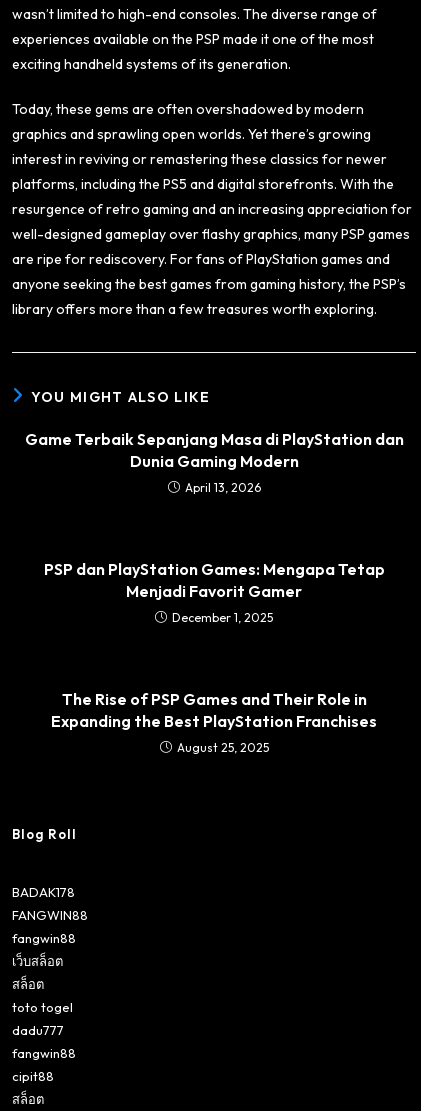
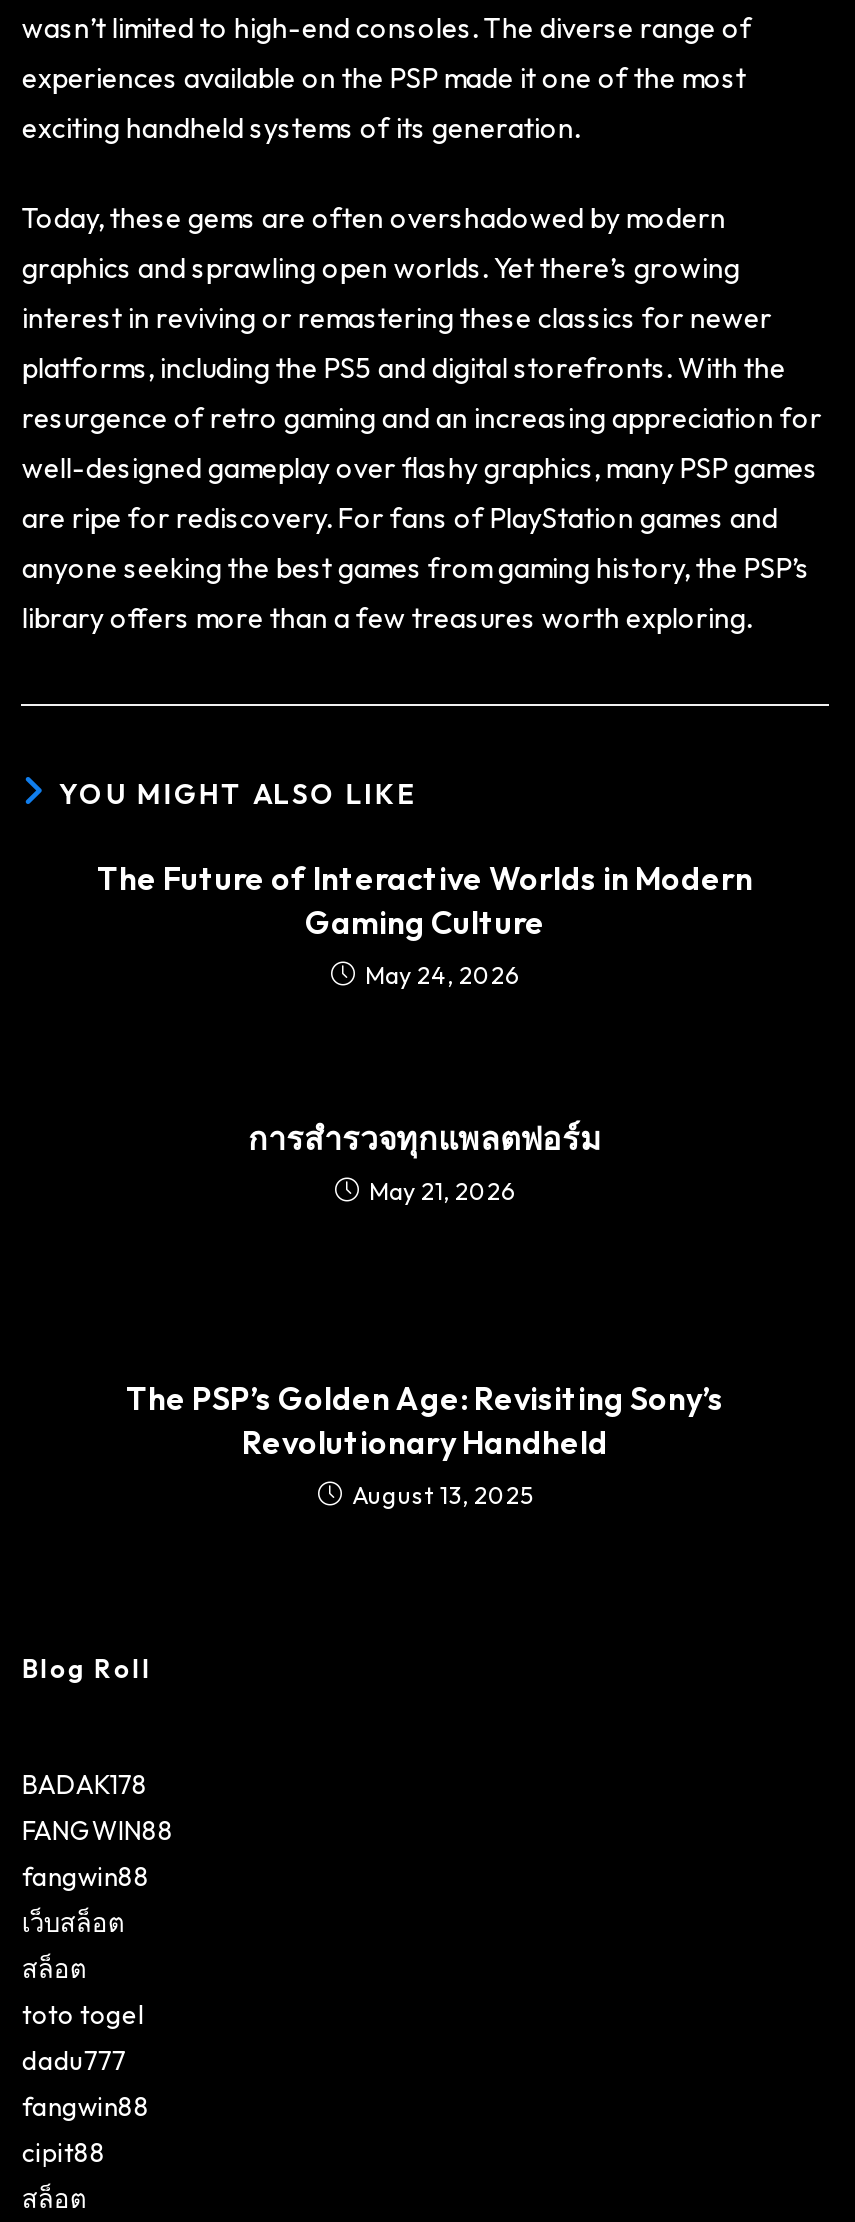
[24,428,403,494] Game Terbaik Sepanjang Masa di PlayStation dan | Dunia Gaming Modern | April 13, 2026 -> [97,857,753,989] The Future of Interactive Worlds in Modern | Gaming Culture | May 24, 2026
[43,558,384,624] PSP dan PlayStation Games: Mengapa Tetap | Menjadi Favorit Gamer | December 1, 2025 -> [248,1117,602,1205] การสำรวจทุกแพลตฟอร์ม | May 21, 2026
[51,688,377,754] The Rise of PSP Games and Their Role in | Expanding the Best PlayStation Franchises | August 25, 2025 -> [126,1377,724,1509] The PSP’s Golden Age: Revisiting Sony’s | Revolutionary Handheld | August 13, 2025

